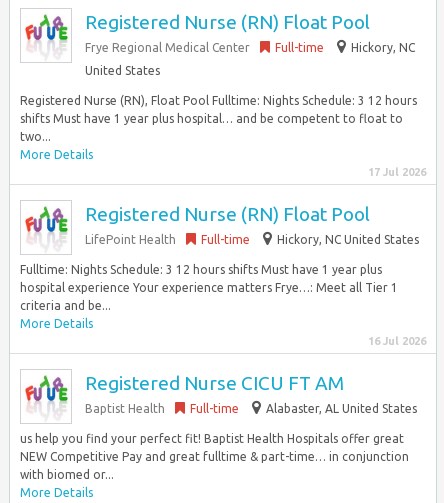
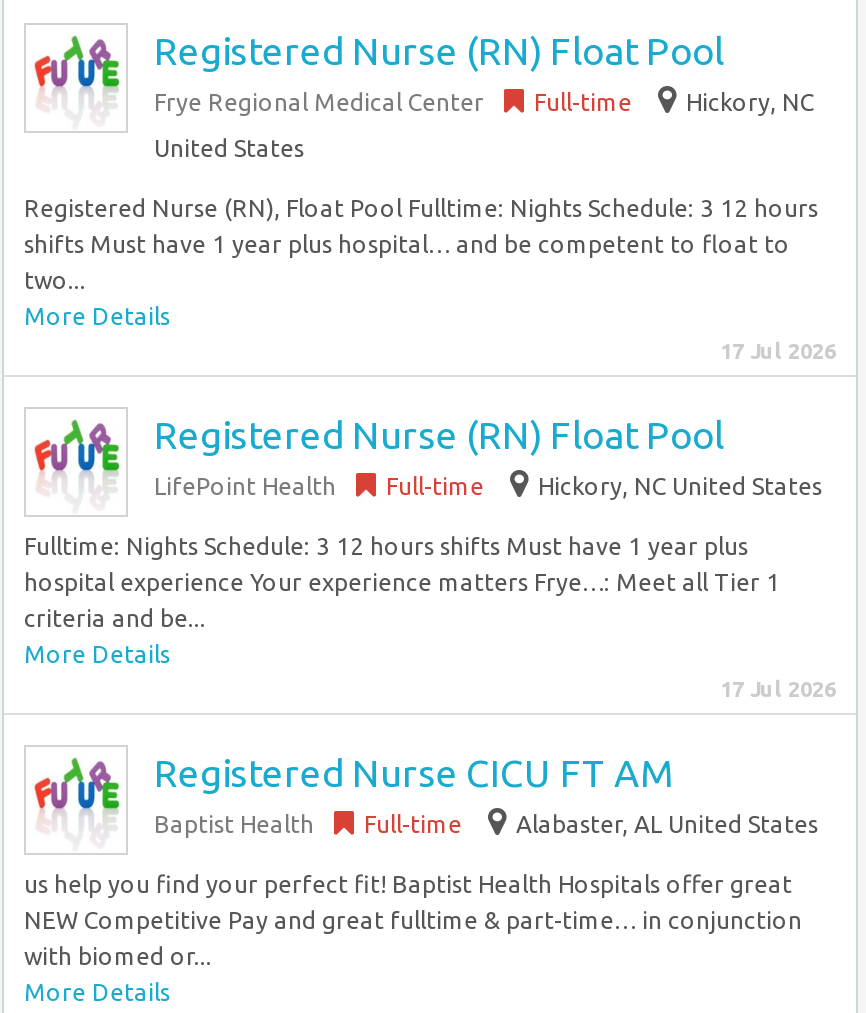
[368,335,426,347] 16 Jul 2026 -> [720,677,836,701] 17 Jul 2026

